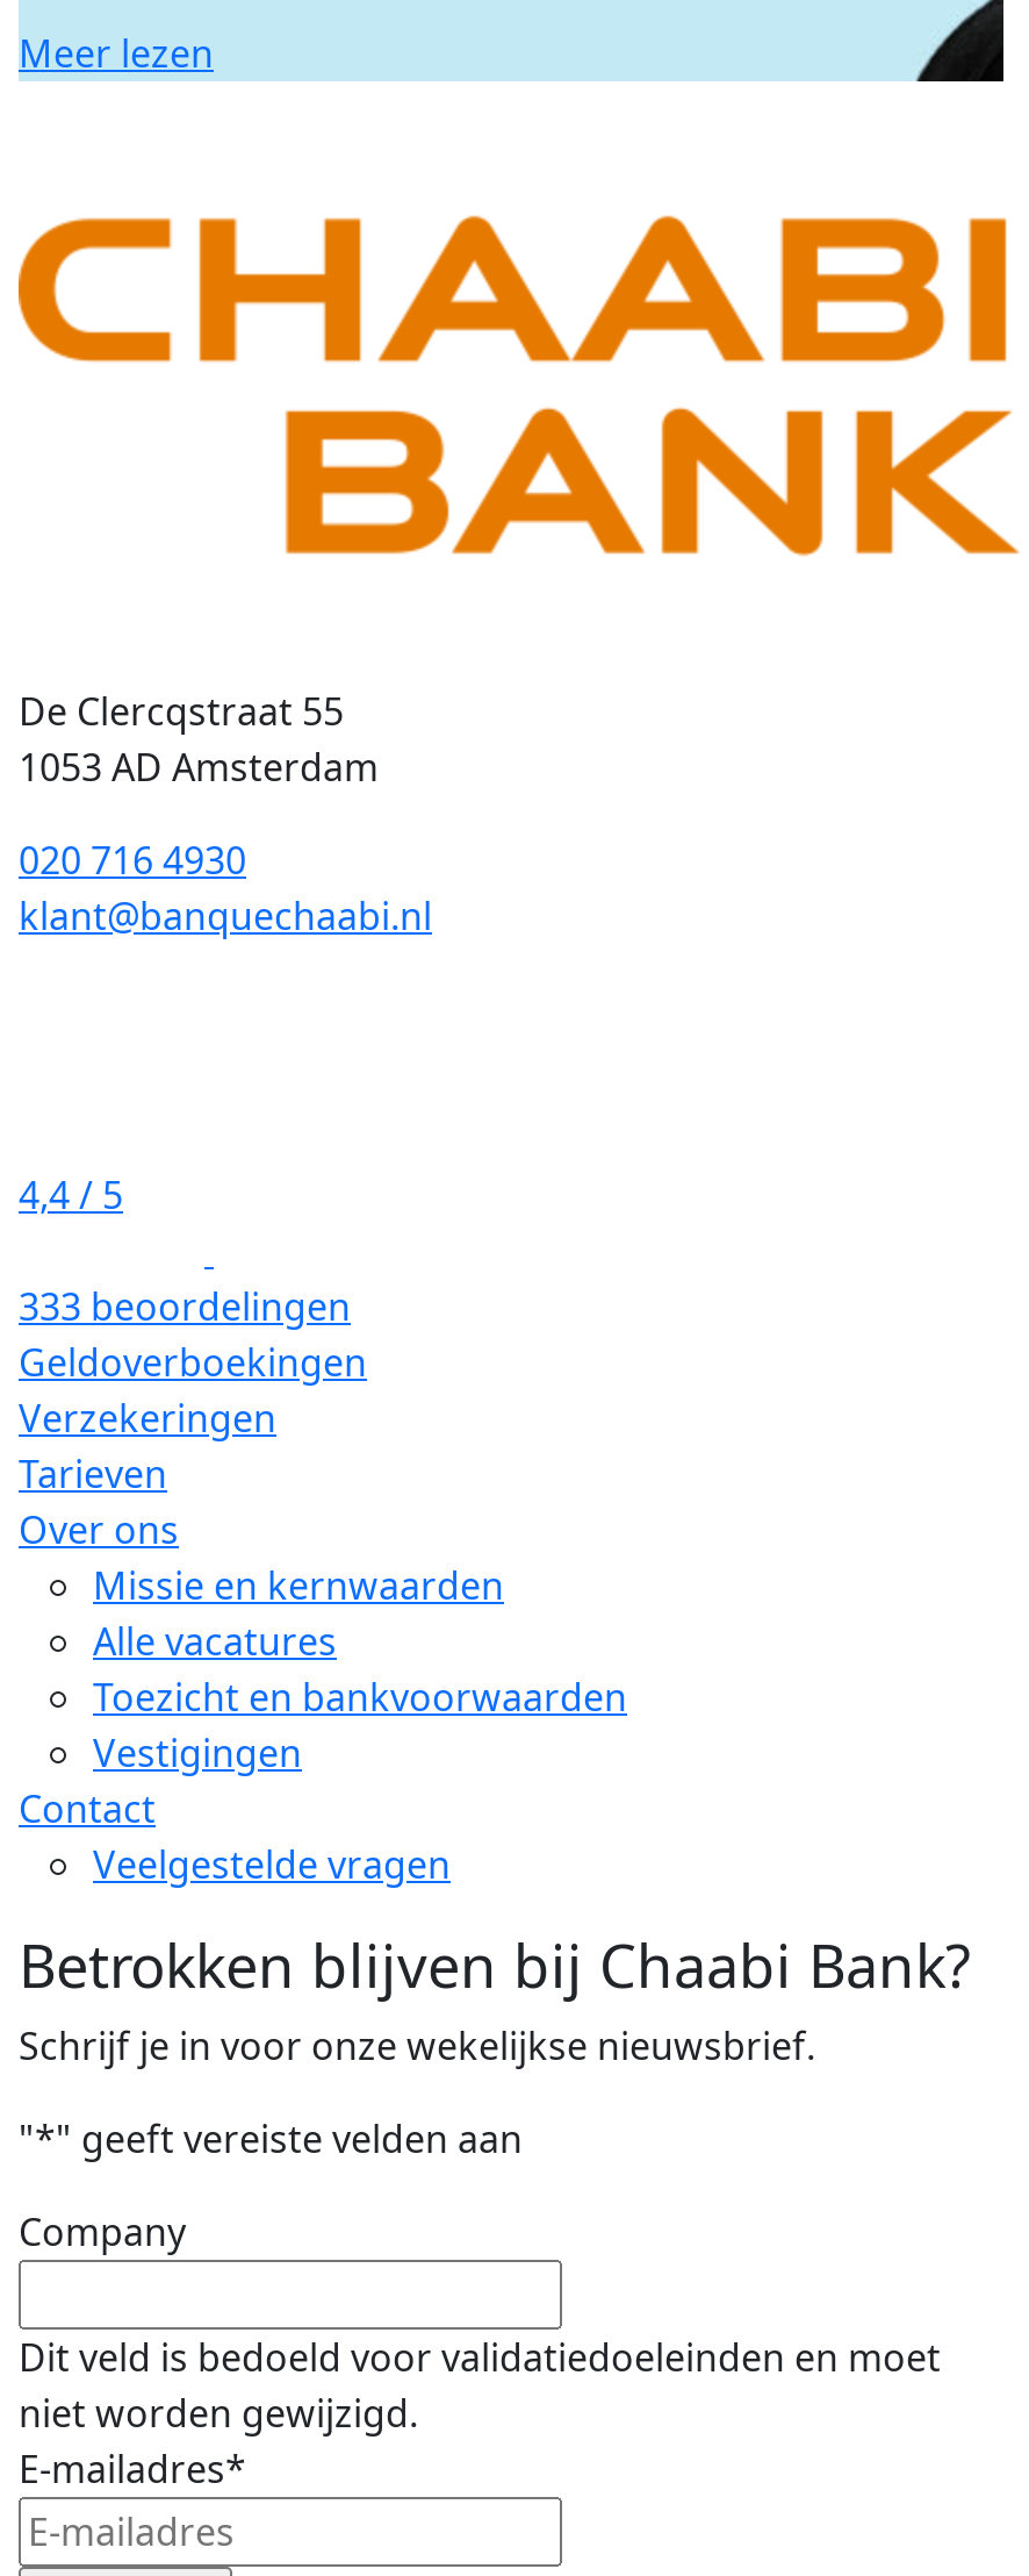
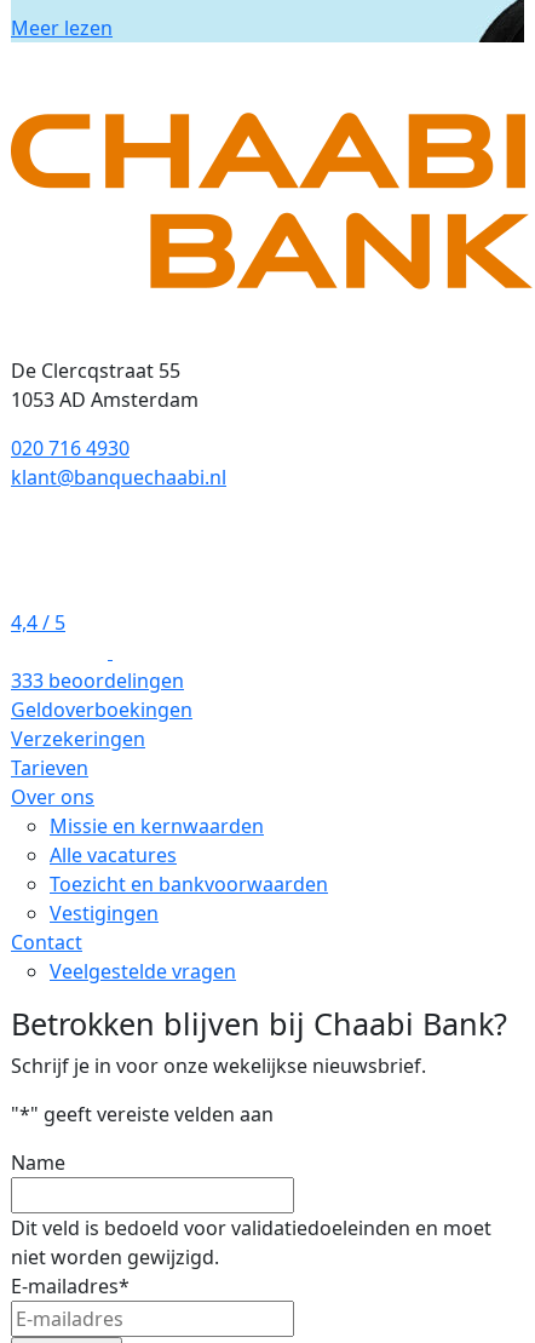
[19,2206,186,2257] Company -> [11,1149,65,1176] Name

